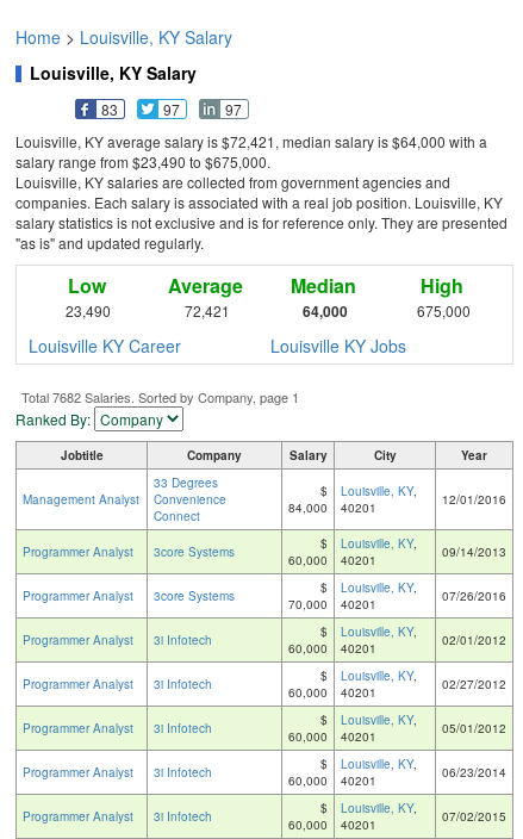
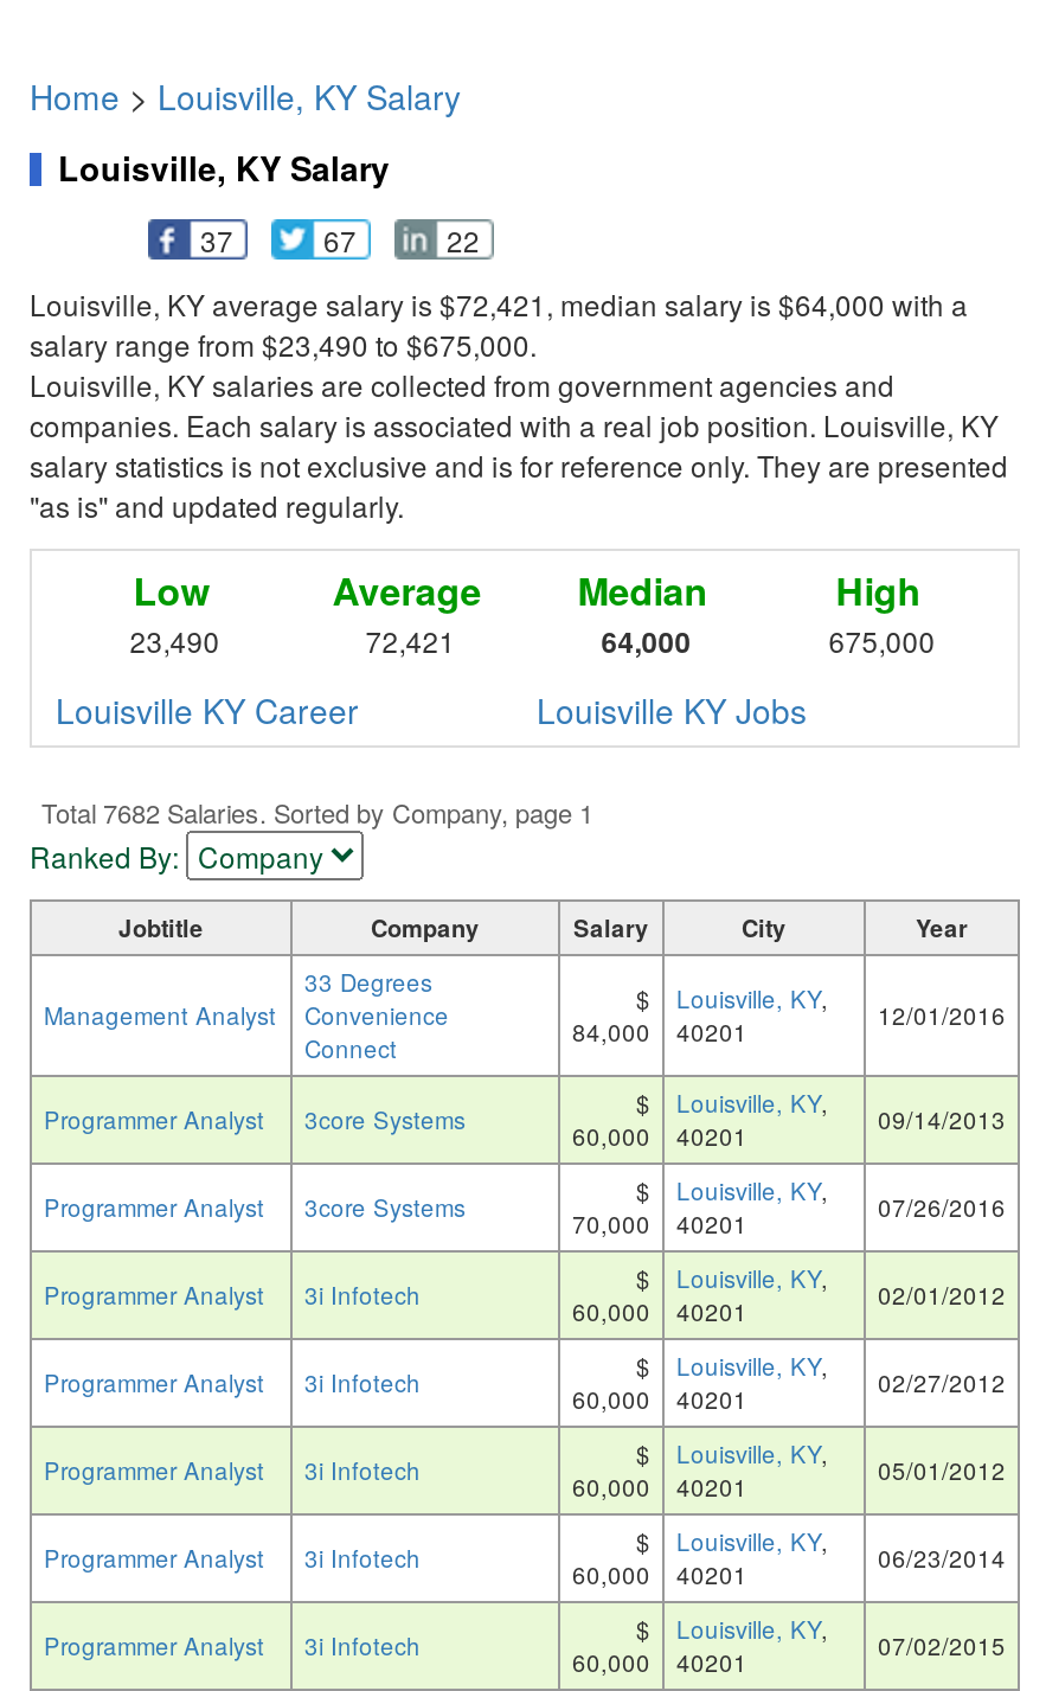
[101,99,118,120] 83 -> [200,220,233,260] 37
[163,99,180,120] 97 -> [323,220,357,260] 67
[225,99,242,120] 97 -> [447,220,480,260] 22

